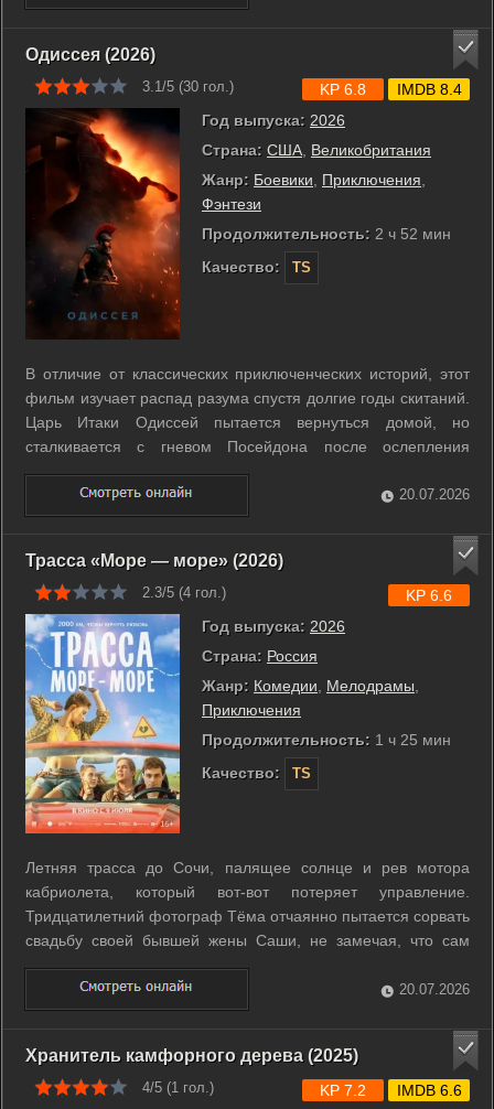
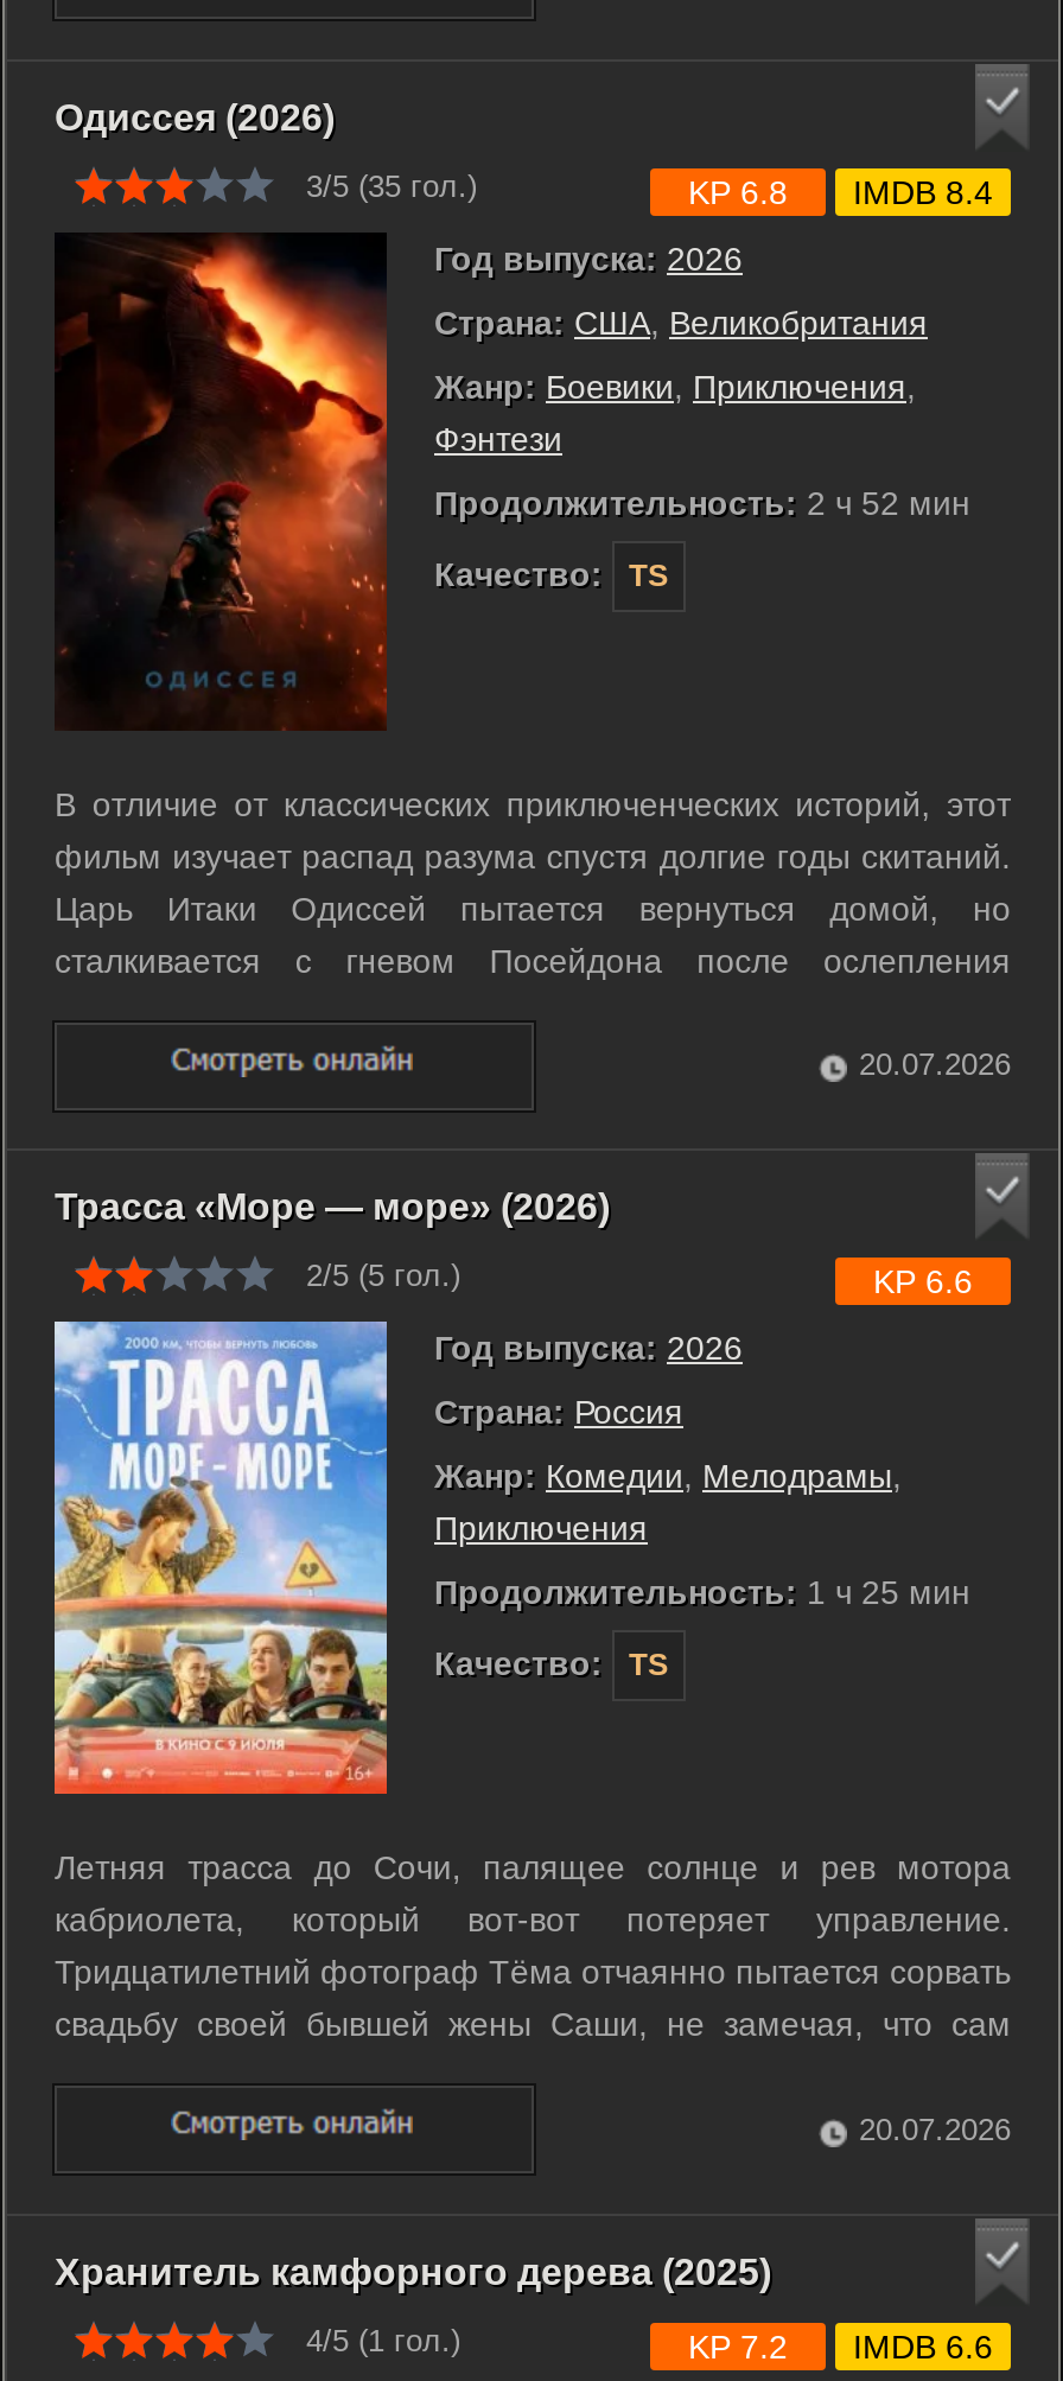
[142,78,234,94] 3.1/5 (30 гол.) -> [306,167,477,203] 3/5 (35 гол.)
[142,584,226,601] 2.3/5 (4 гол.) -> [306,1258,460,1293] 2/5 (5 гол.)

